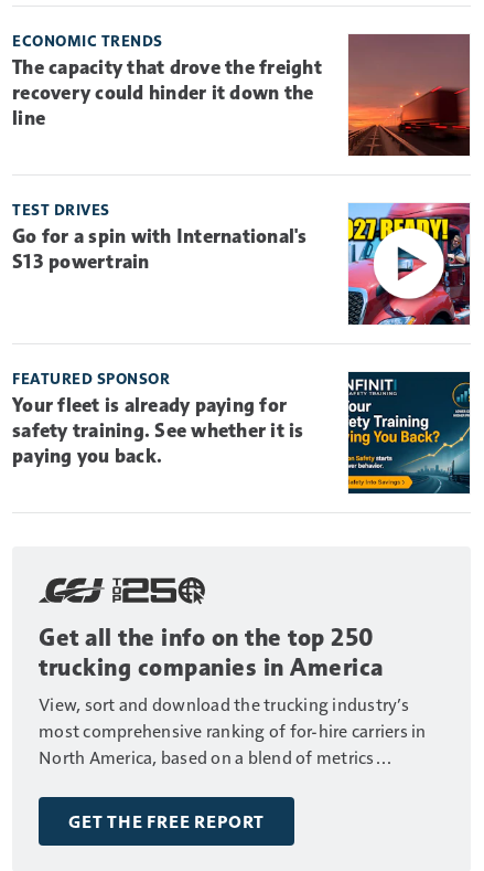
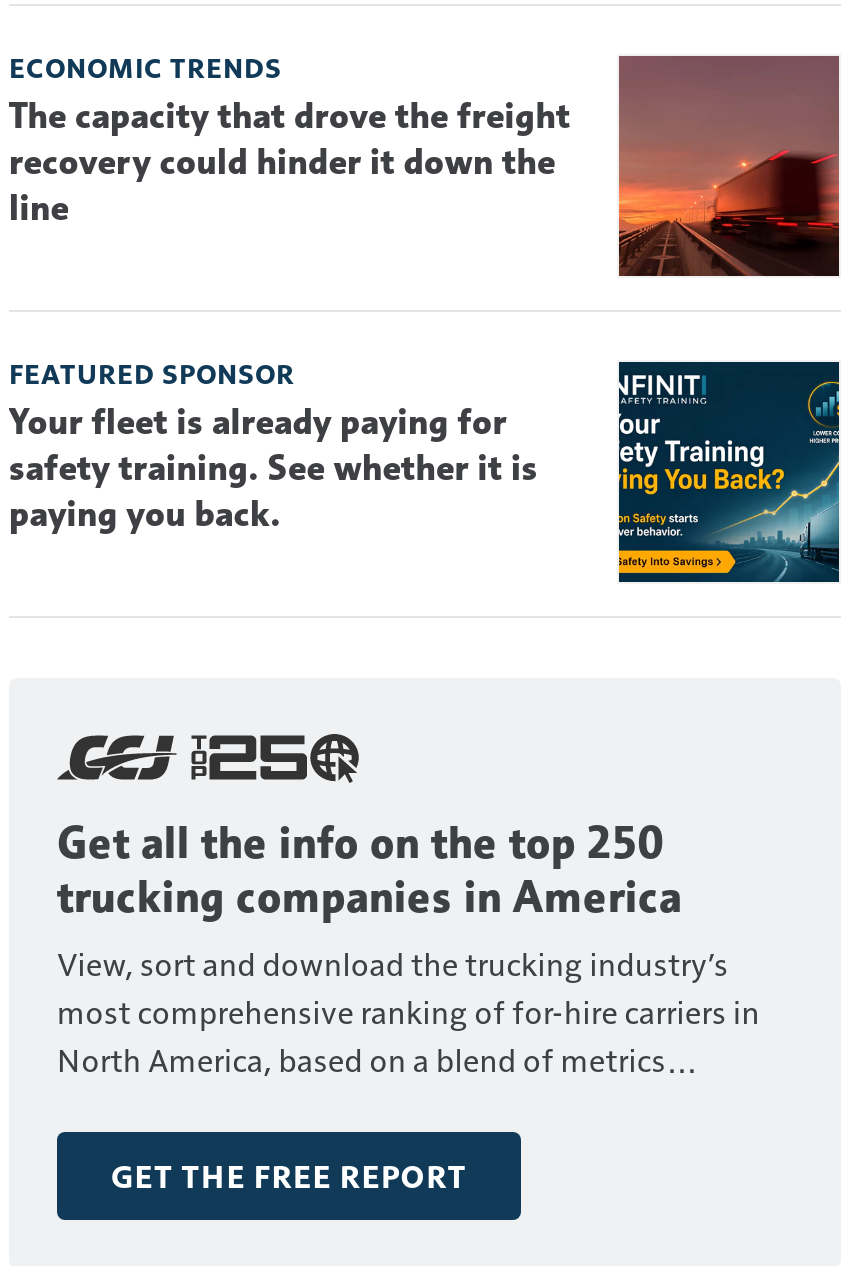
[12,200,471,326] [image] | TEST DRIVES | Go for a spin with International's | S13 powertrain -> none

